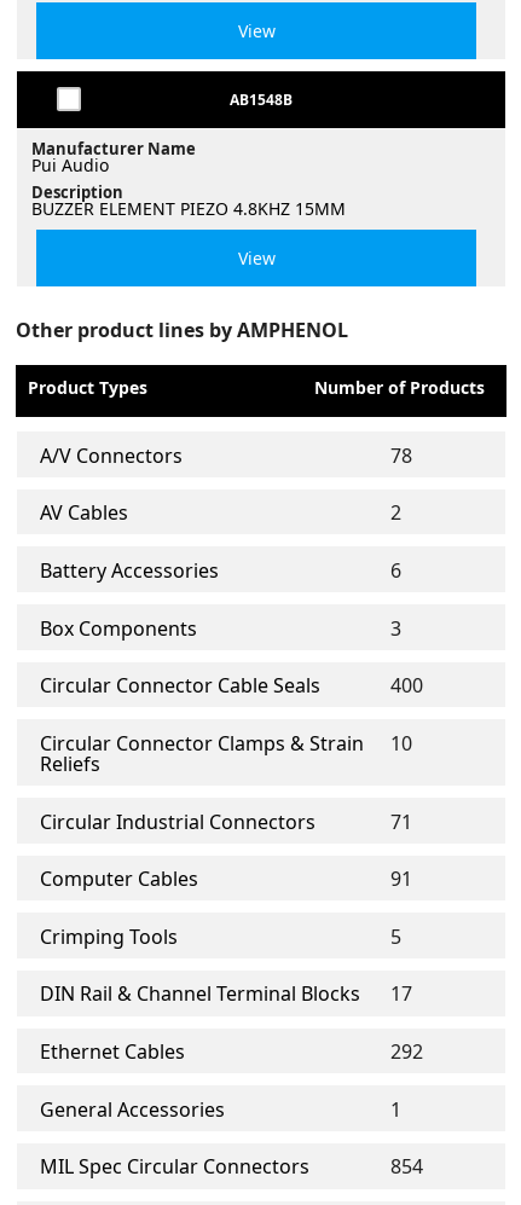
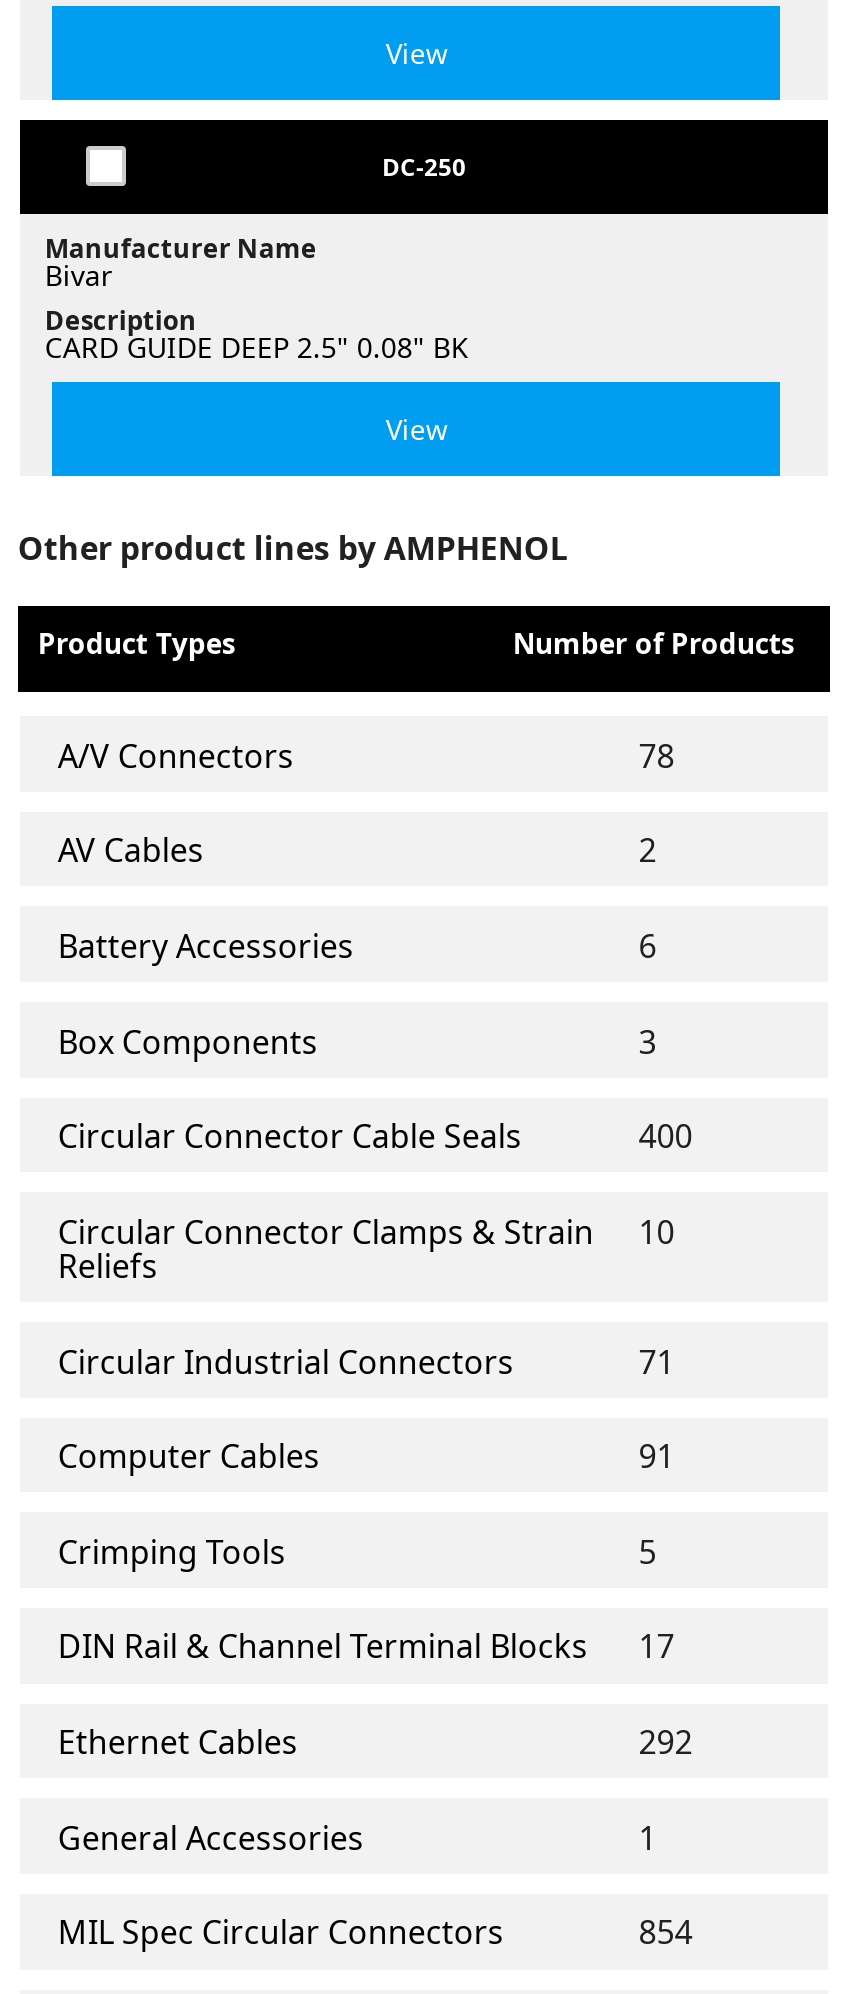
[230,90,293,110] AB1548B -> [382,150,466,184] DC-250
[32,154,109,177] Pui Audio -> [45,256,113,294] Bivar
[32,197,346,220] BUZZER ELEMENT PIEZO 4.8KHZ 15MM -> [45,328,469,366] CARD GUIDE DEEP 2.5" 0.08" BK

